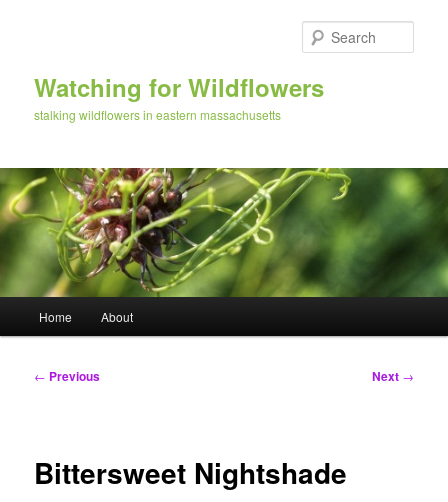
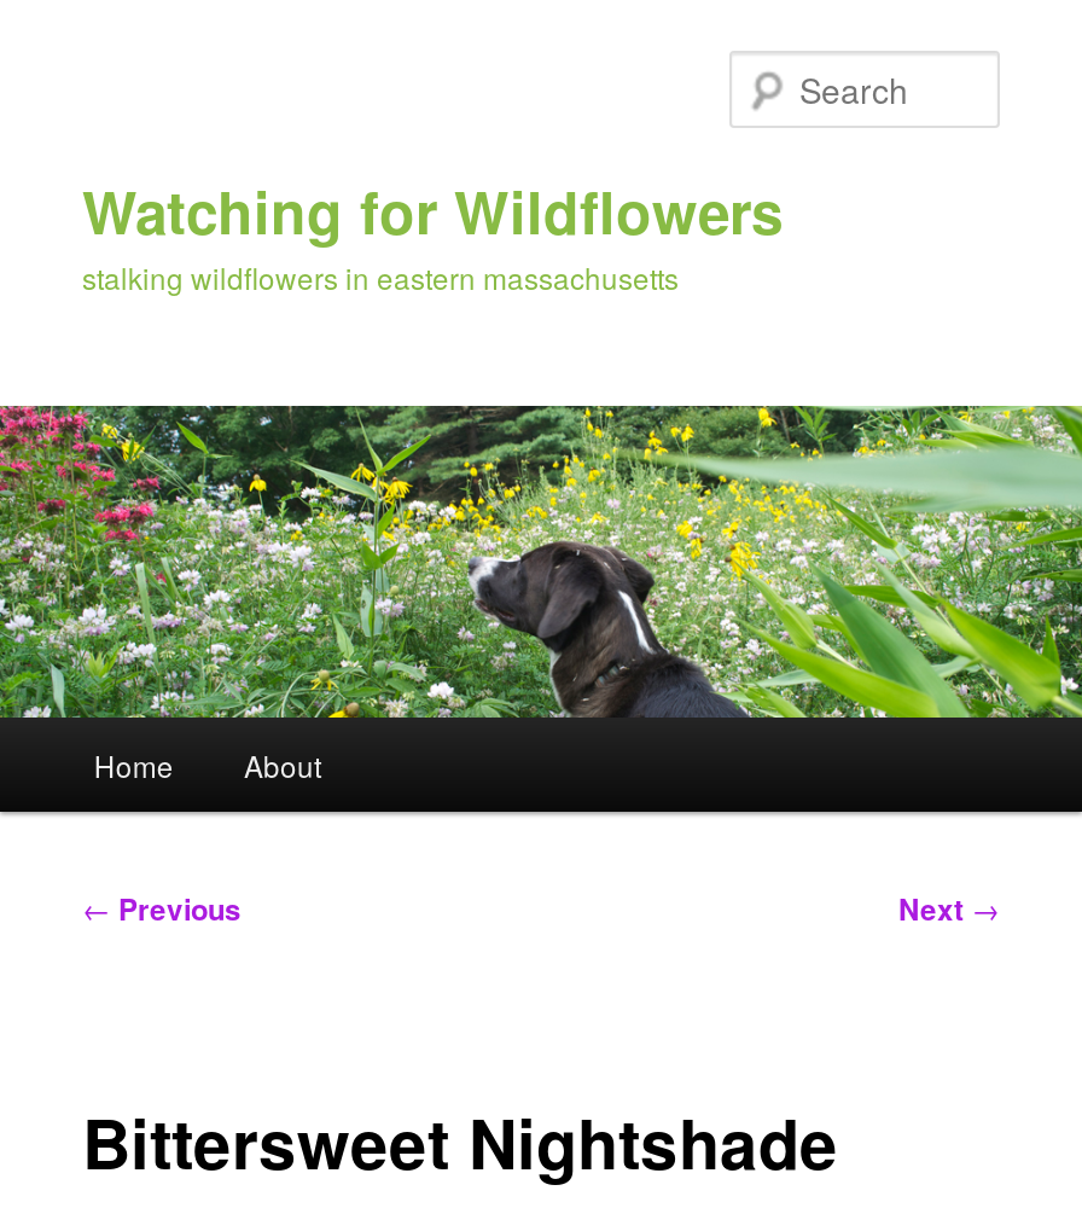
[3,167,445,298] [image] -> [7,403,1075,720] [image]

